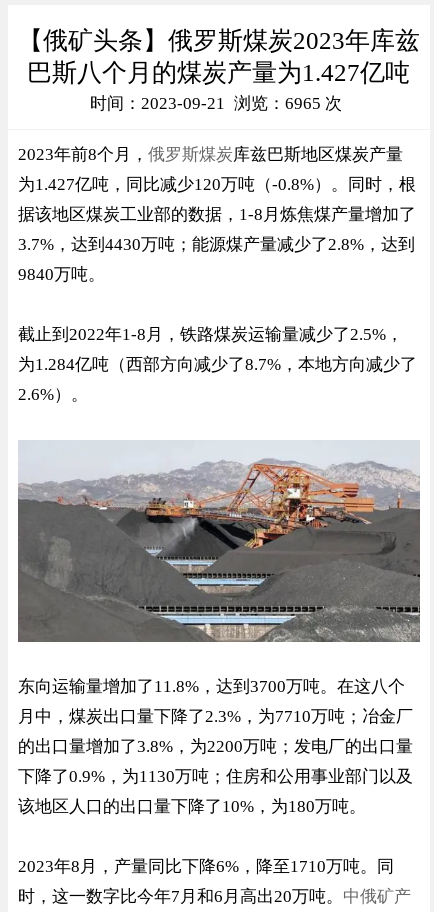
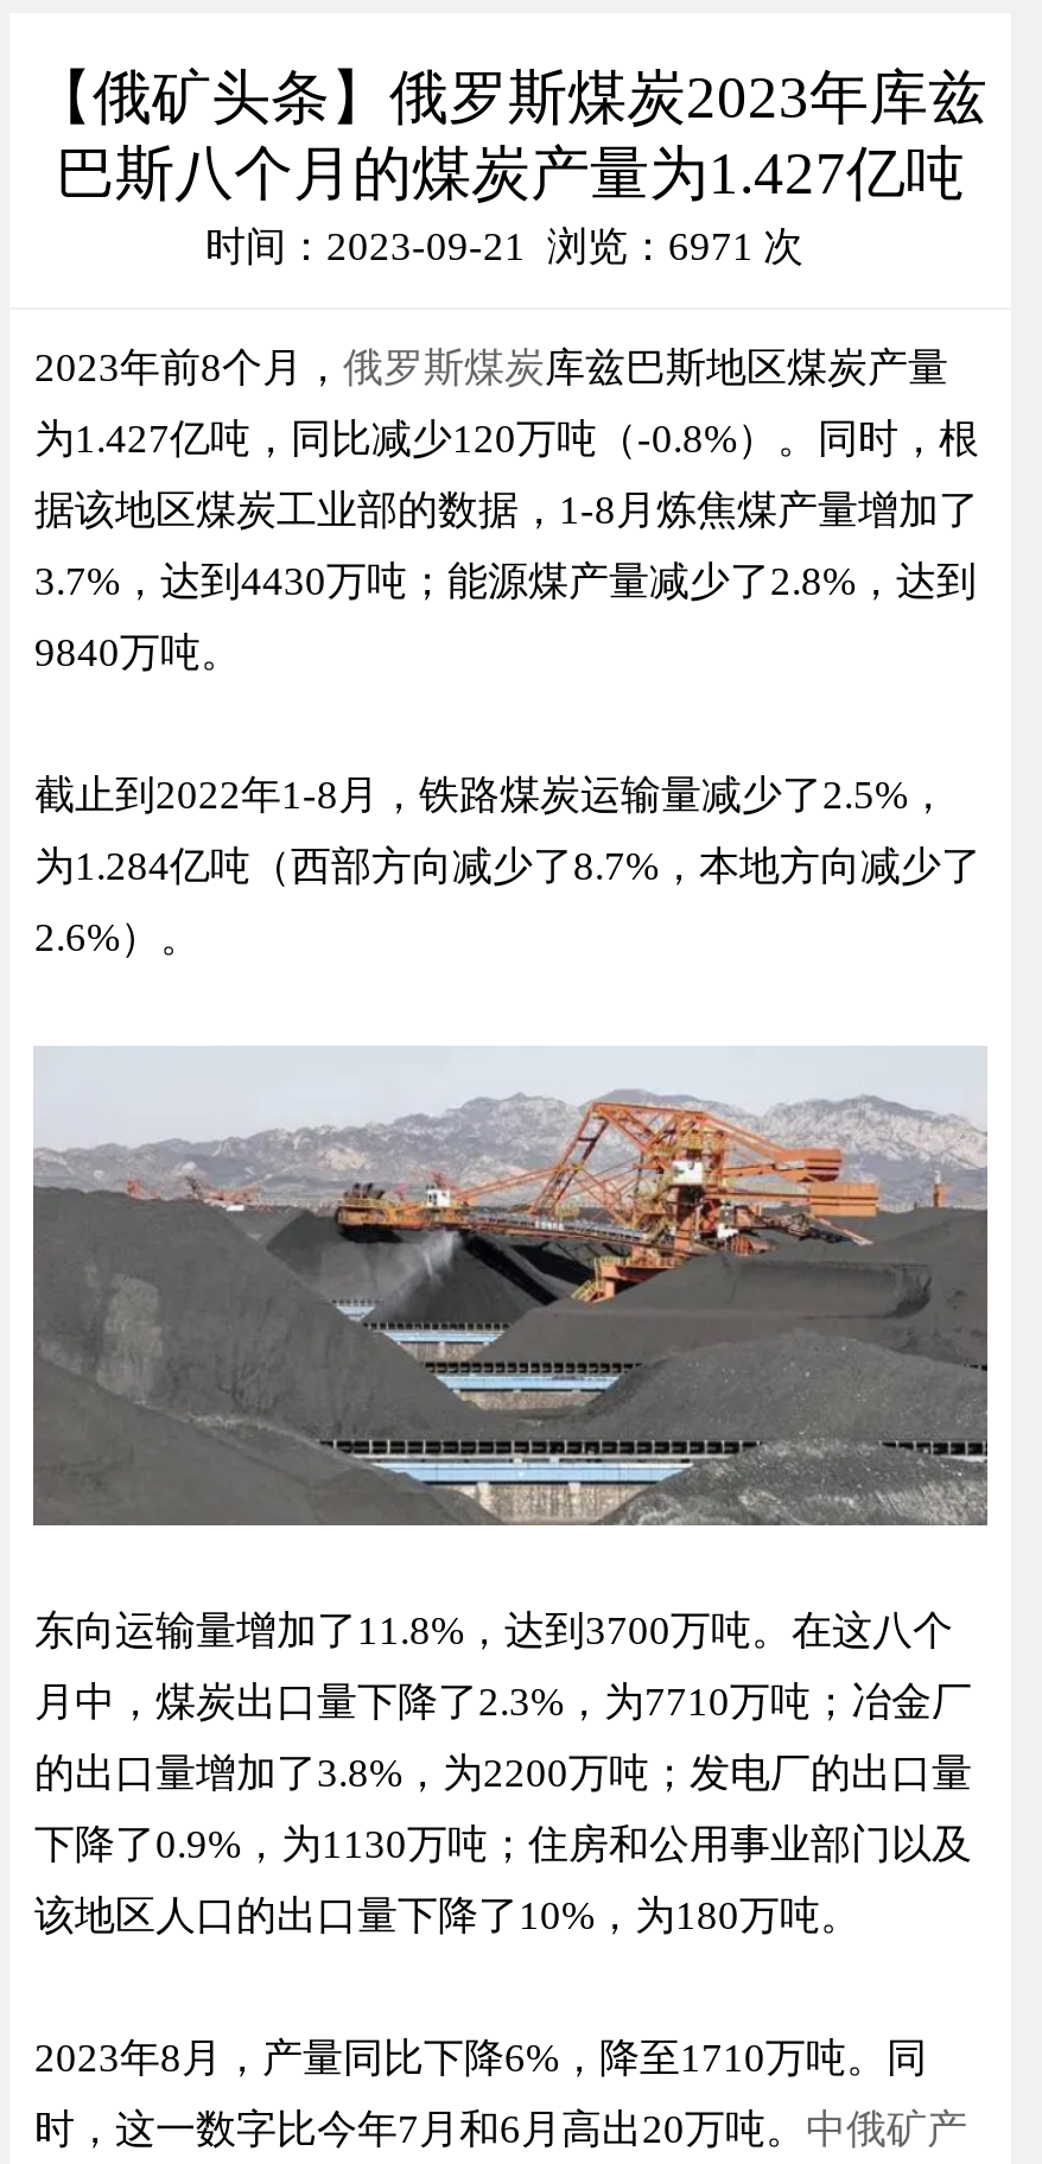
[90,94,342,113] 时间：2023-09-21 浏览：6965 次 -> [205,224,803,269] 时间：2023-09-21 浏览：6971 次

